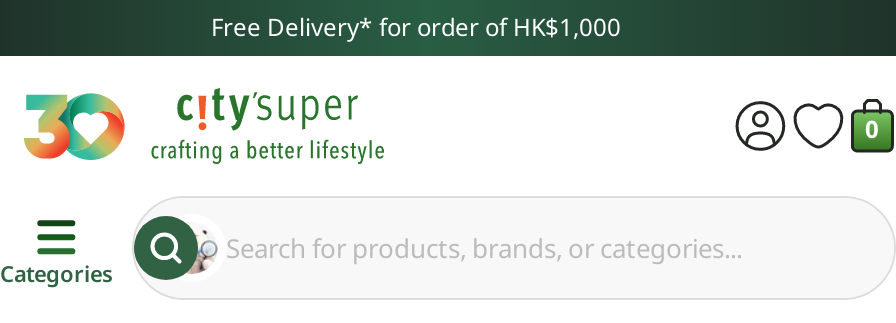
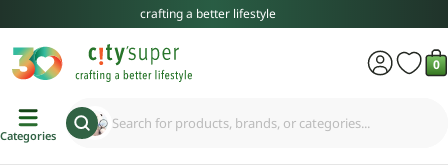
[211,10,621,44] Free Delivery* for order of HK$1,000 -> [140,5,276,22] crafting a better lifestyle

